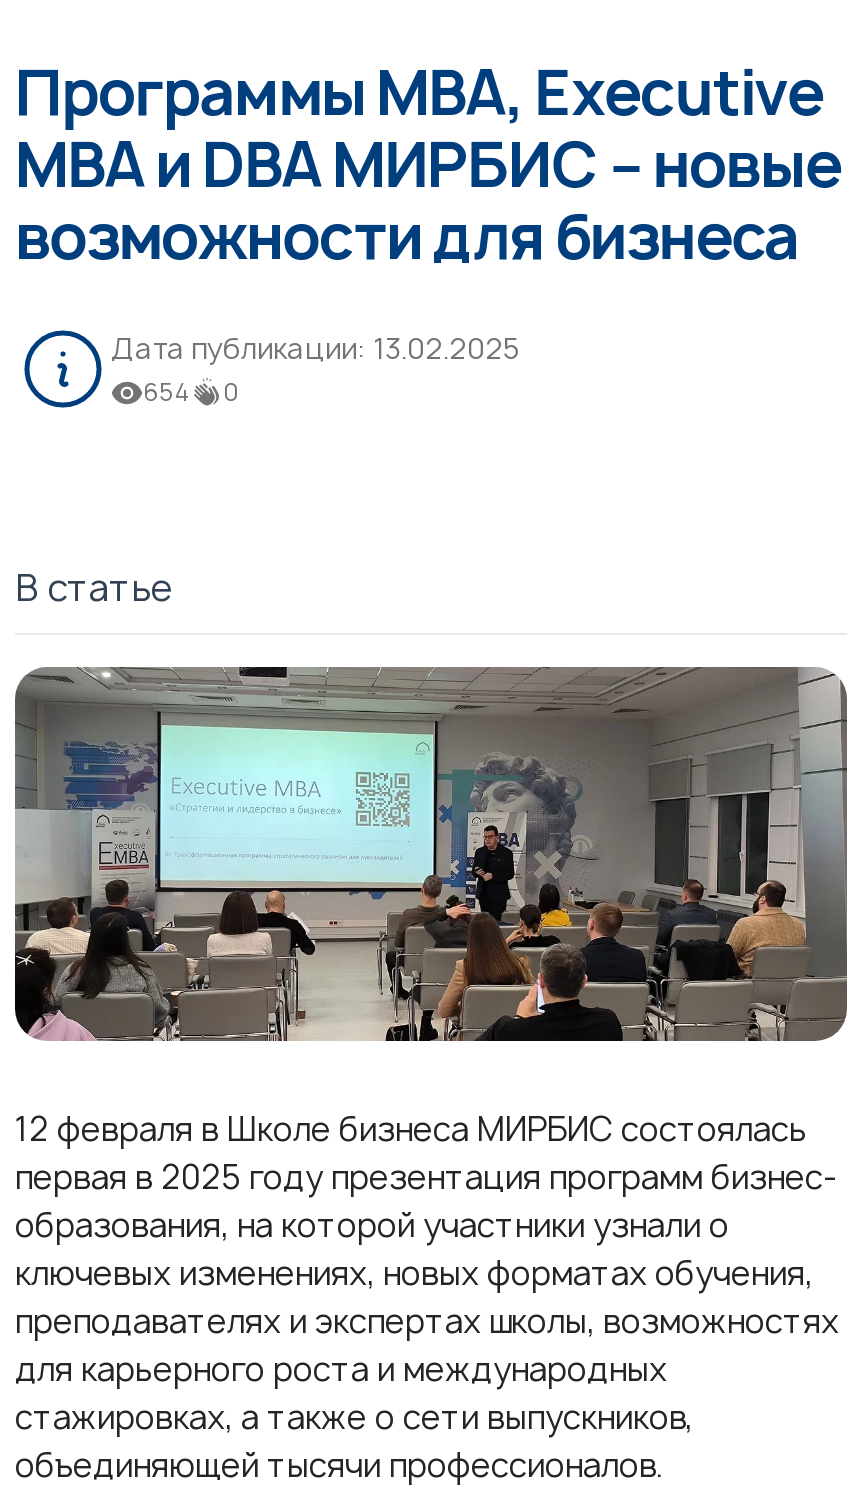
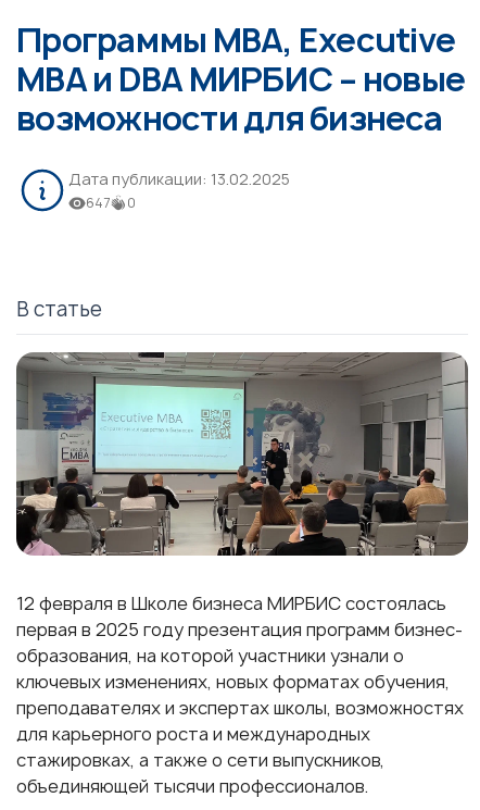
[143,375,239,409] 654 0 -> [86,194,136,212] 647 0

